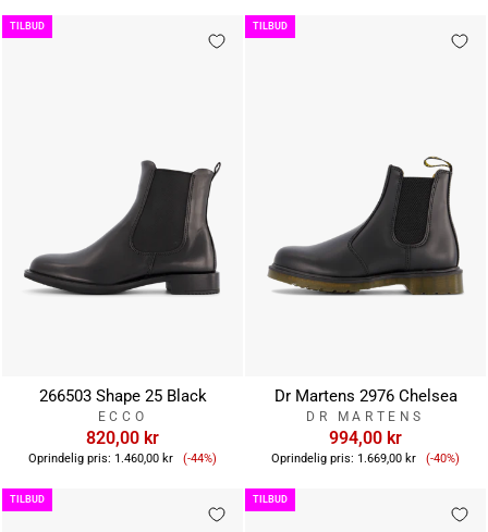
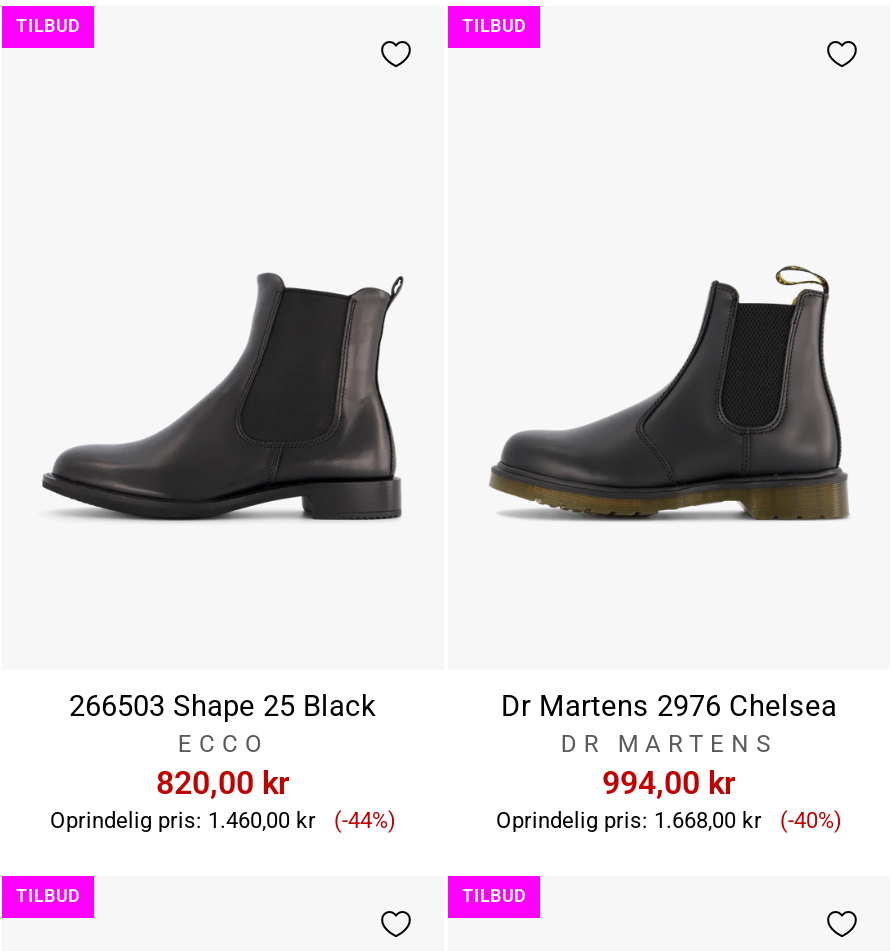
[271,451,416,466] Oprindelig pris: 1.669,00 kr -> [496,808,762,834] Oprindelig pris: 1.668,00 kr

